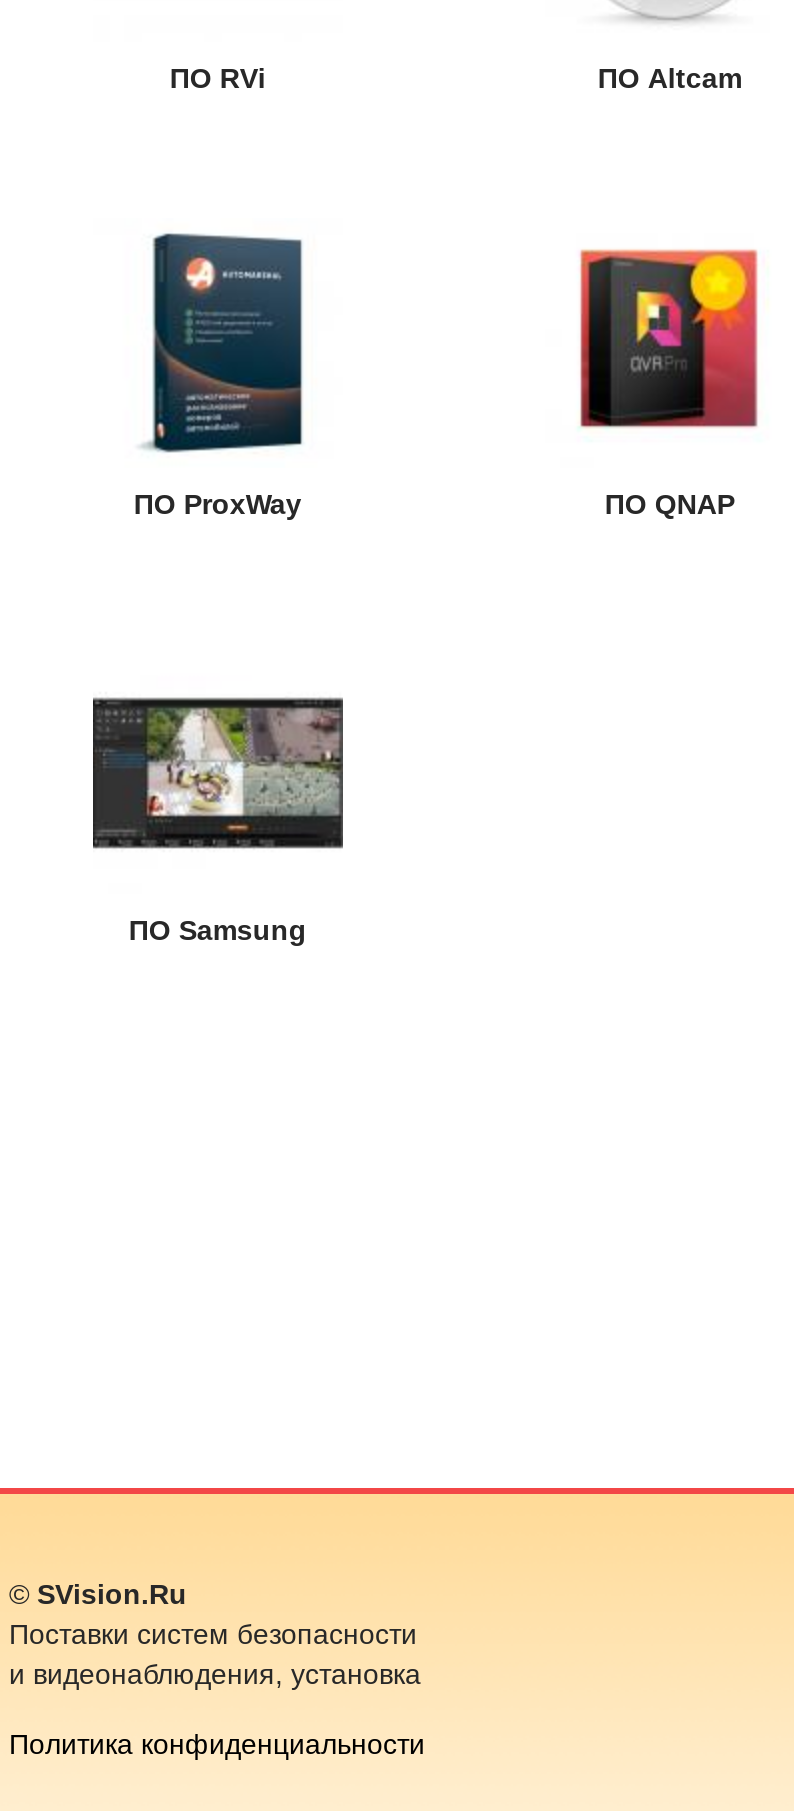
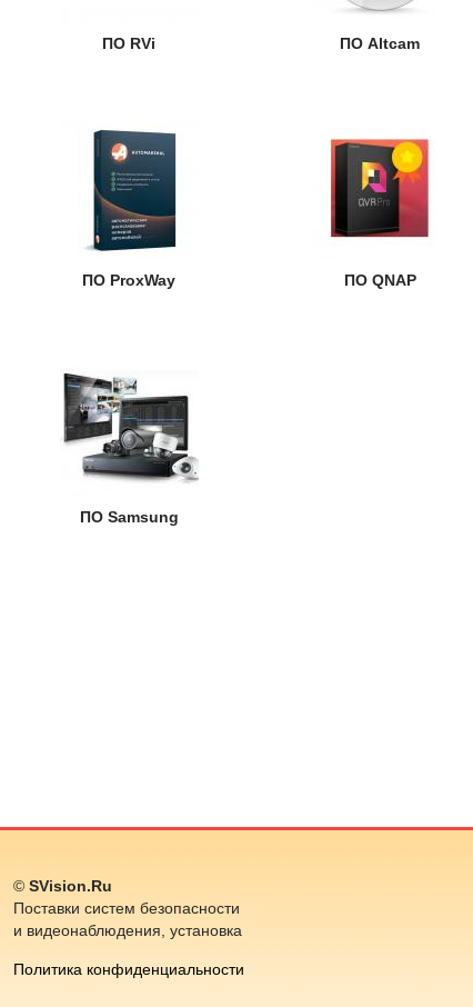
[91,672,345,866] [image] -> [60,372,199,482] [image]

